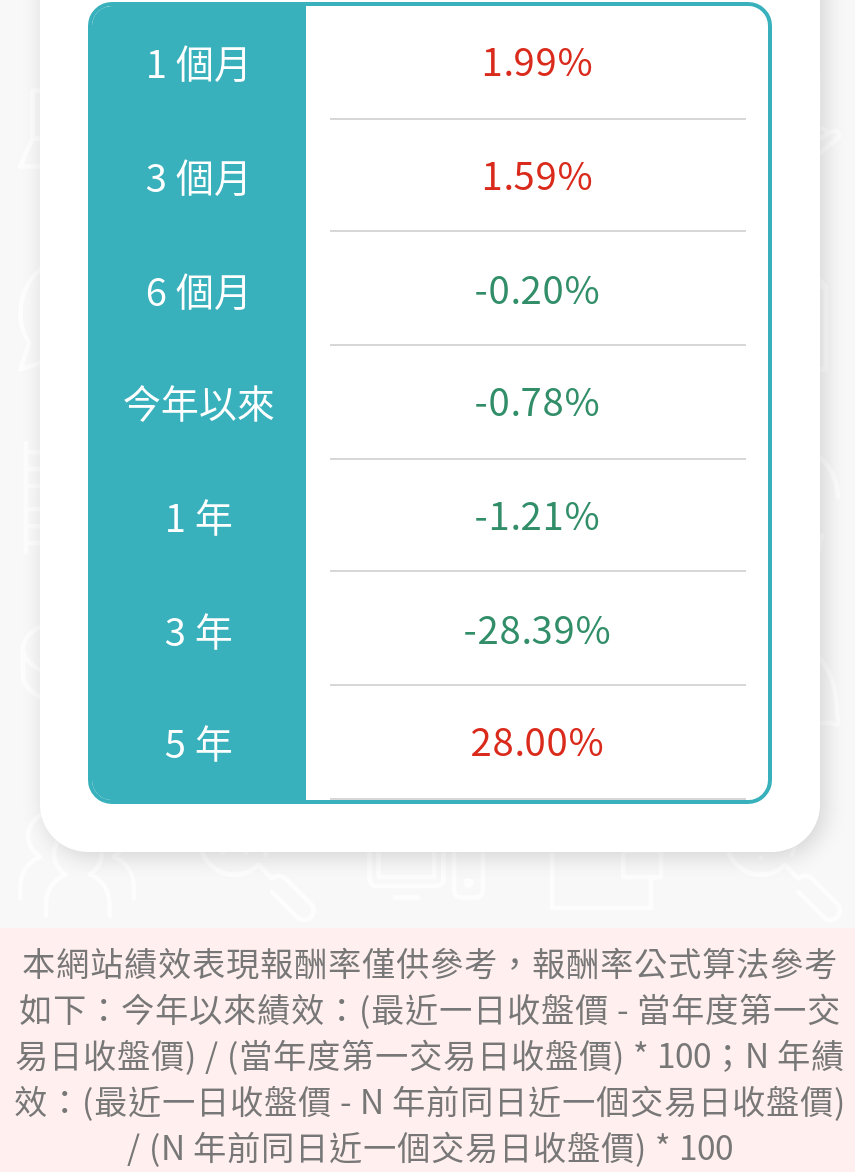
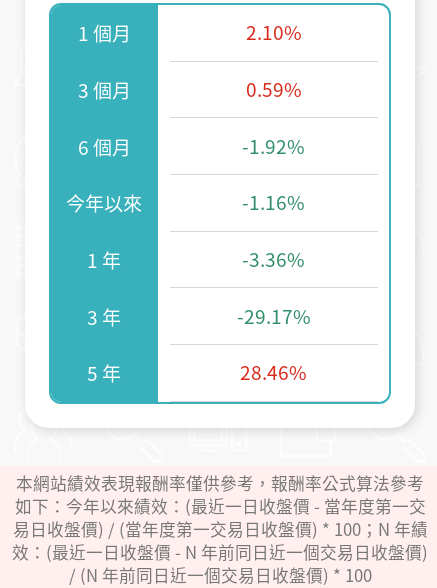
[482,33,594,89] 1.99% -> [246,18,302,46] 2.10%
[482,146,594,202] 1.59% -> [246,75,302,103] 0.59%
[474,260,600,316] -0.20% -> [242,132,305,160] -1.92%
[474,373,600,429] -0.78% -> [242,188,305,216] -1.16%
[474,486,600,542] -1.21% -> [242,245,305,273] -3.36%
[464,599,612,655] -28.39% -> [237,302,311,330] -29.17%
[470,713,604,769] 28.00% -> [240,358,307,386] 28.46%

